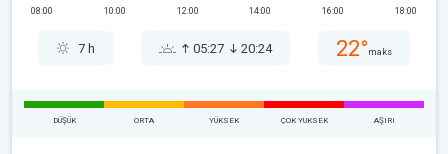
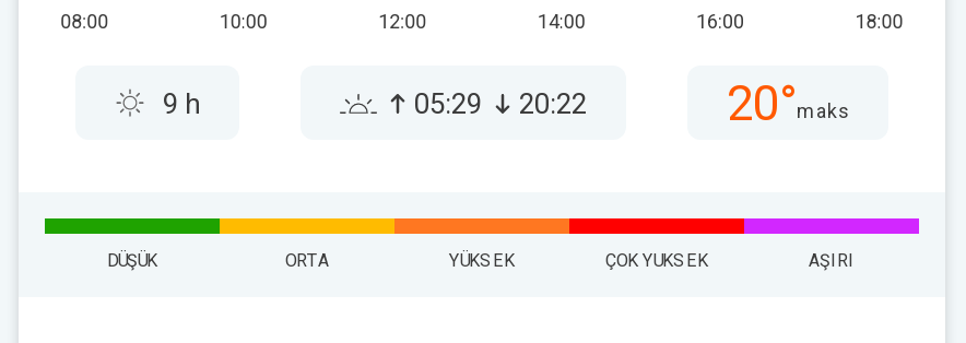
[78,40,95,55] 7 h -> [163,86,200,119] 9 h
[193,40,224,55] 05:27 -> [414,86,482,119] 05:29
[241,40,272,55] 20:24 -> [519,86,587,119] 20:22
[336,35,392,60] 22°maks -> [727,75,849,130] 20°maks

